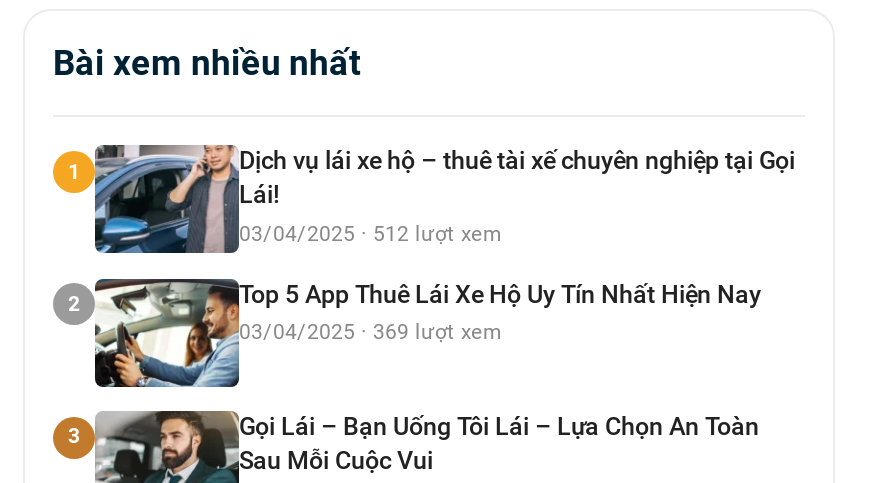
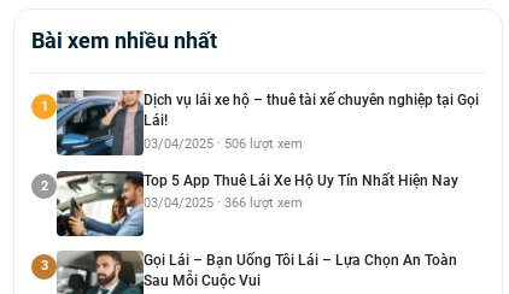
[239,221,503,247] 03/04/2025 · 512 lượt xem -> [144,136,303,152] 03/04/2025 · 506 lượt xem
[239,319,503,345] 03/04/2025 · 369 lượt xem -> [144,195,303,211] 03/04/2025 · 366 lượt xem

